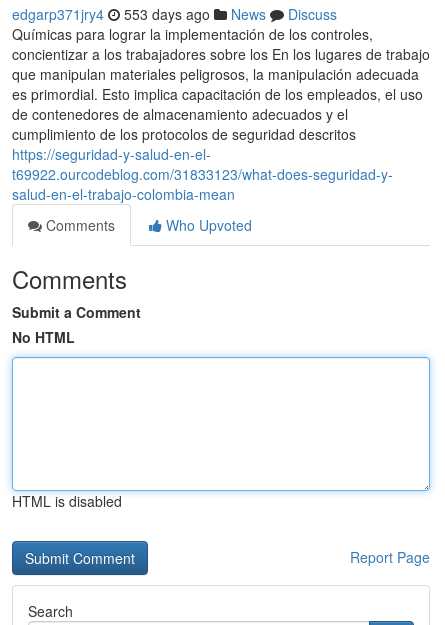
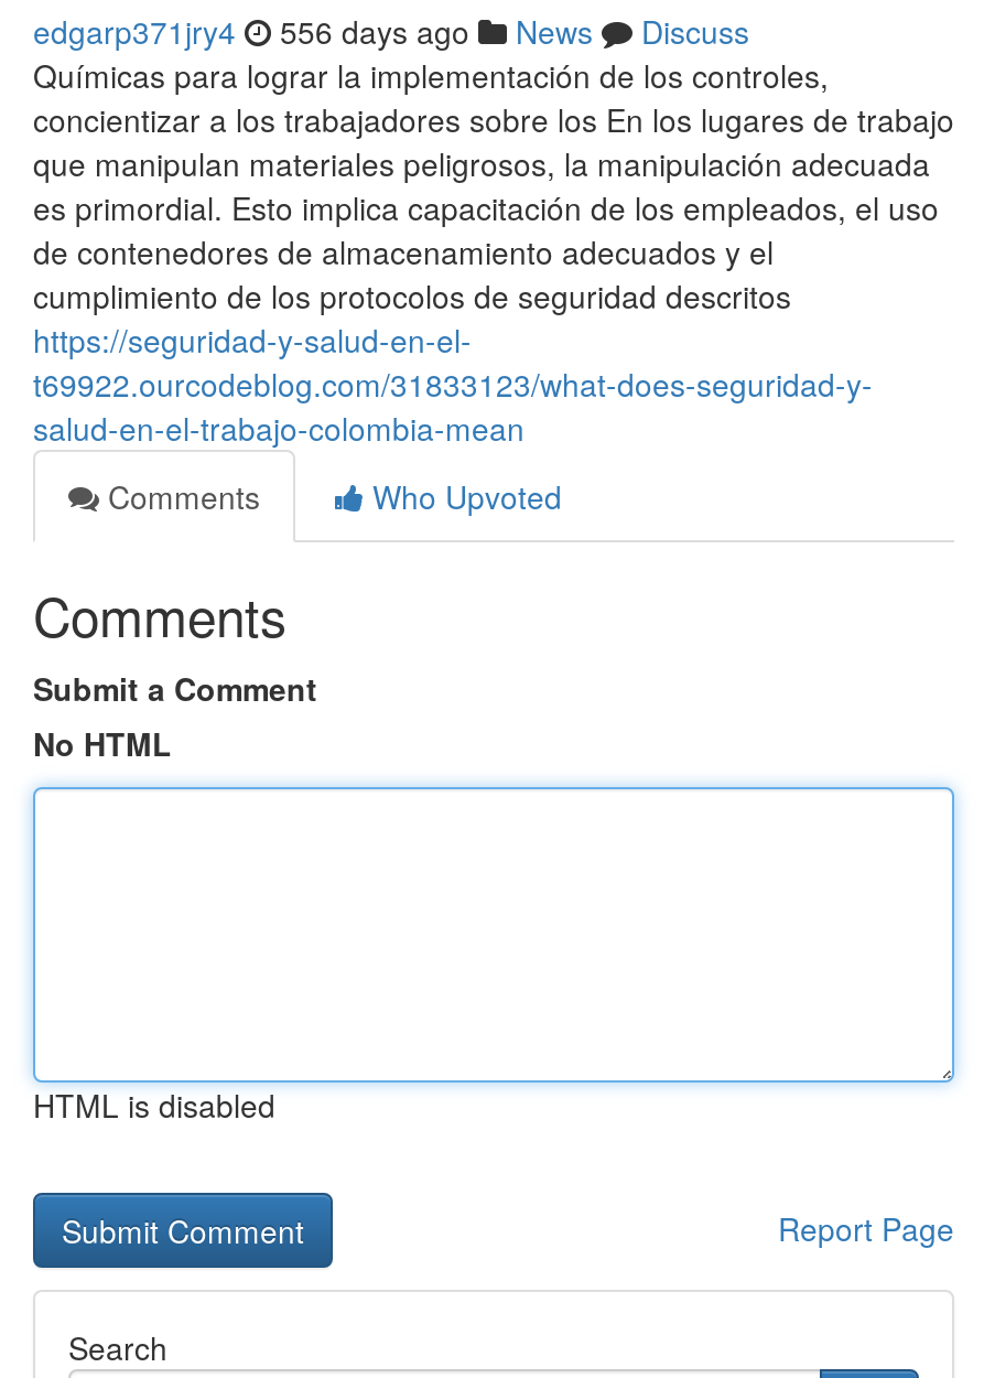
[12,4,337,24] edgarp371jry4 553 days ago News Discuss -> [33,9,749,53] edgarp371jry4 556 days ago News Discuss

